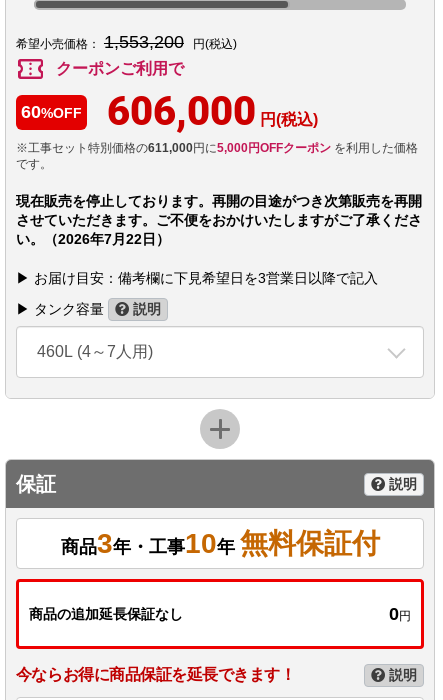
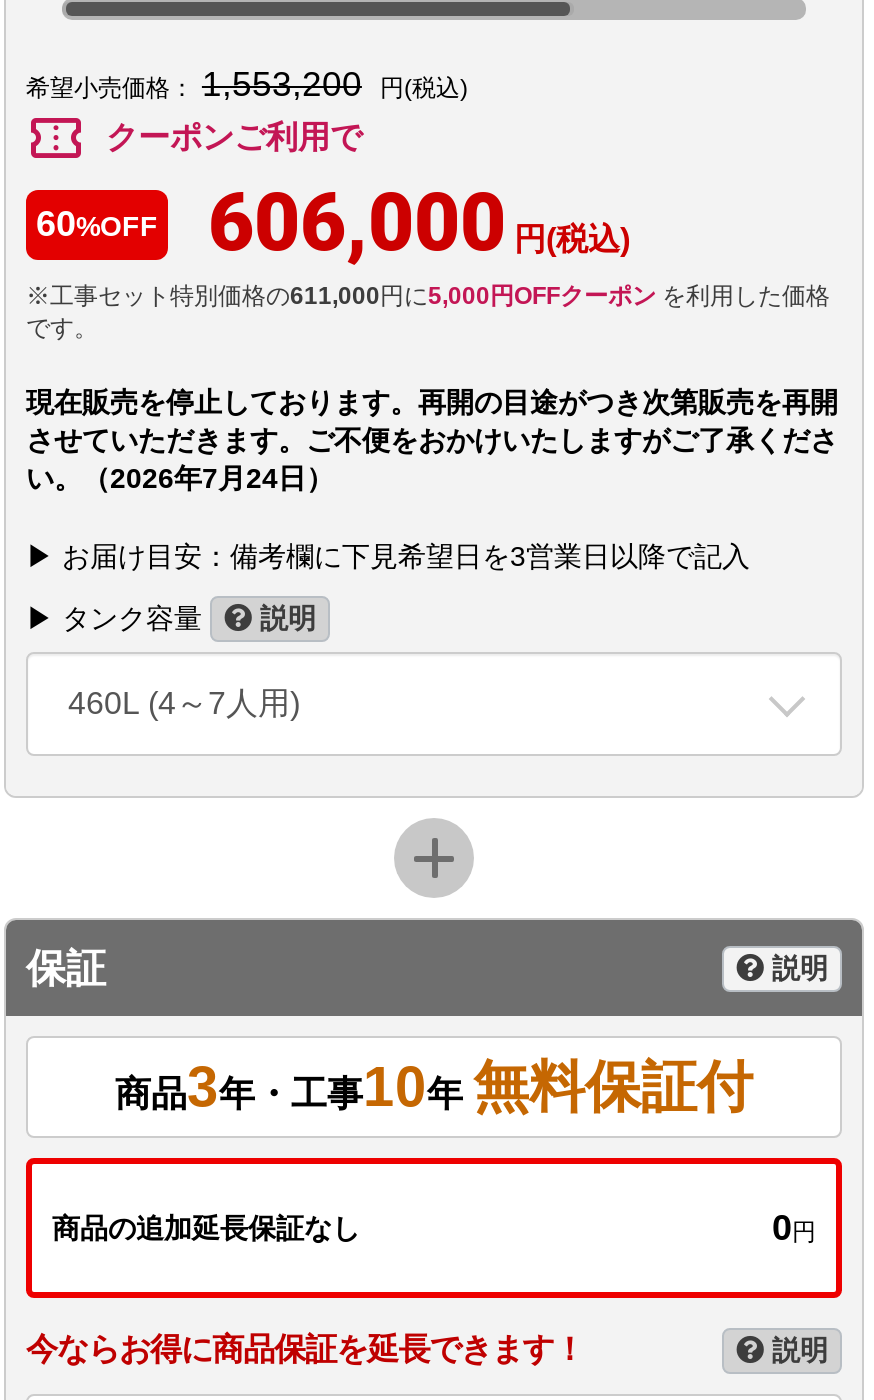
[16,231,170,247] い。（2026年7月22日） -> [26,462,334,494] い。（2026年7月24日）

